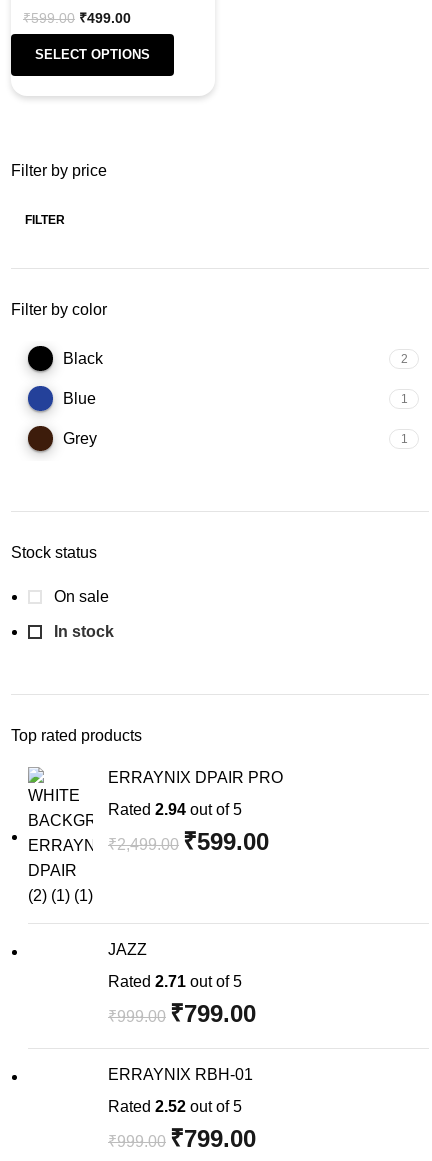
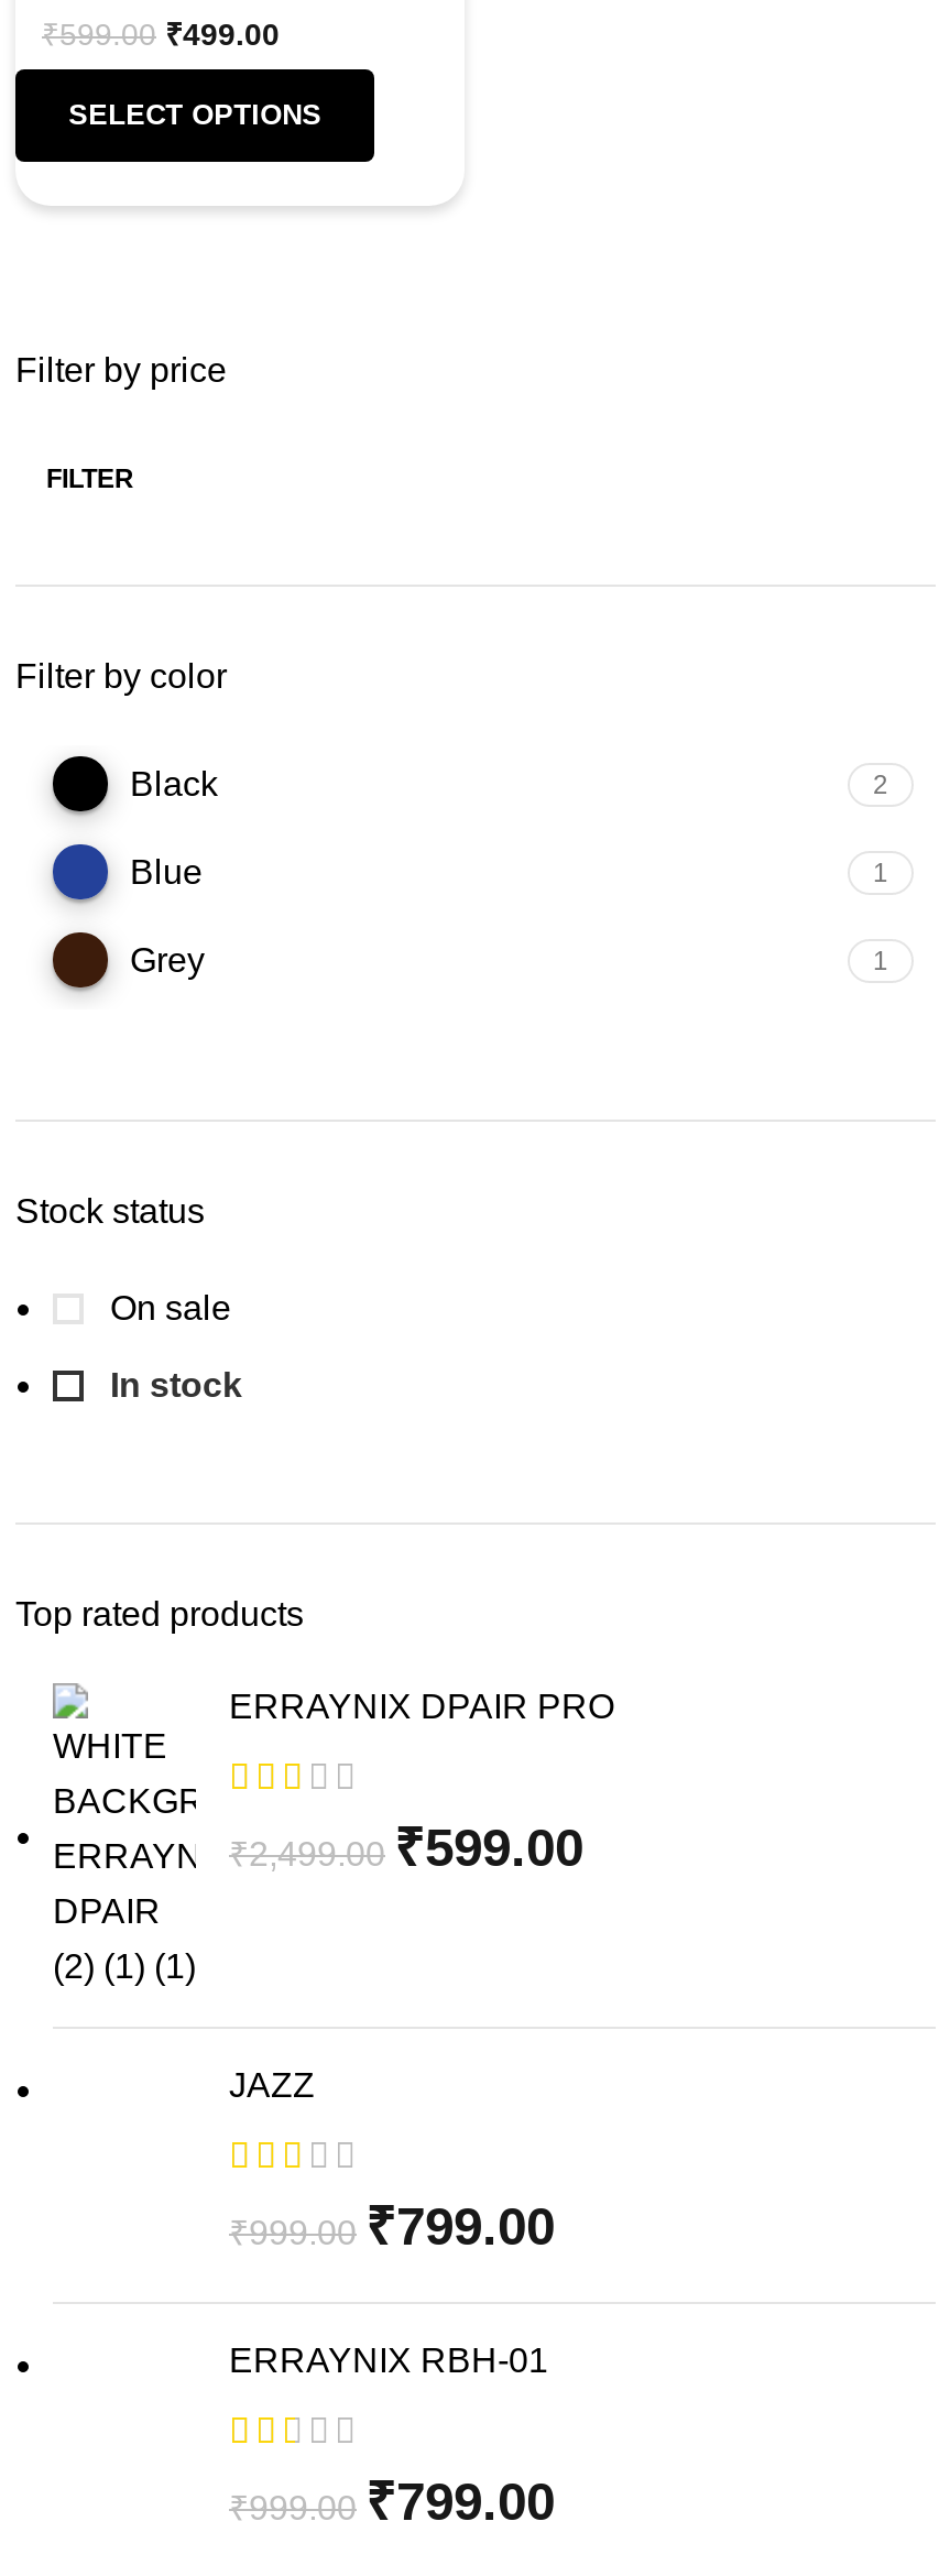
[108,801,242,818] Rated 2.94 out of 5 -> none
[108,973,242,990] Rated 2.71 out of 5 -> none
[108,1098,242,1115] Rated 2.52 out of 5 -> none

